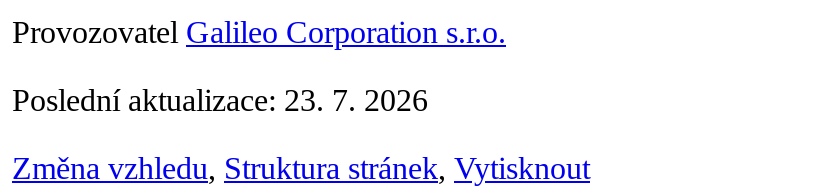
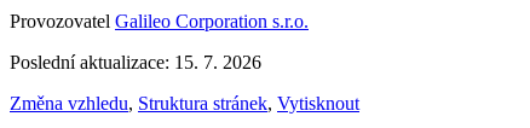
[12,82,428,116] Poslední aktualizace: 23. 7. 2026 -> [10,51,261,72] Poslední aktualizace: 15. 7. 2026

